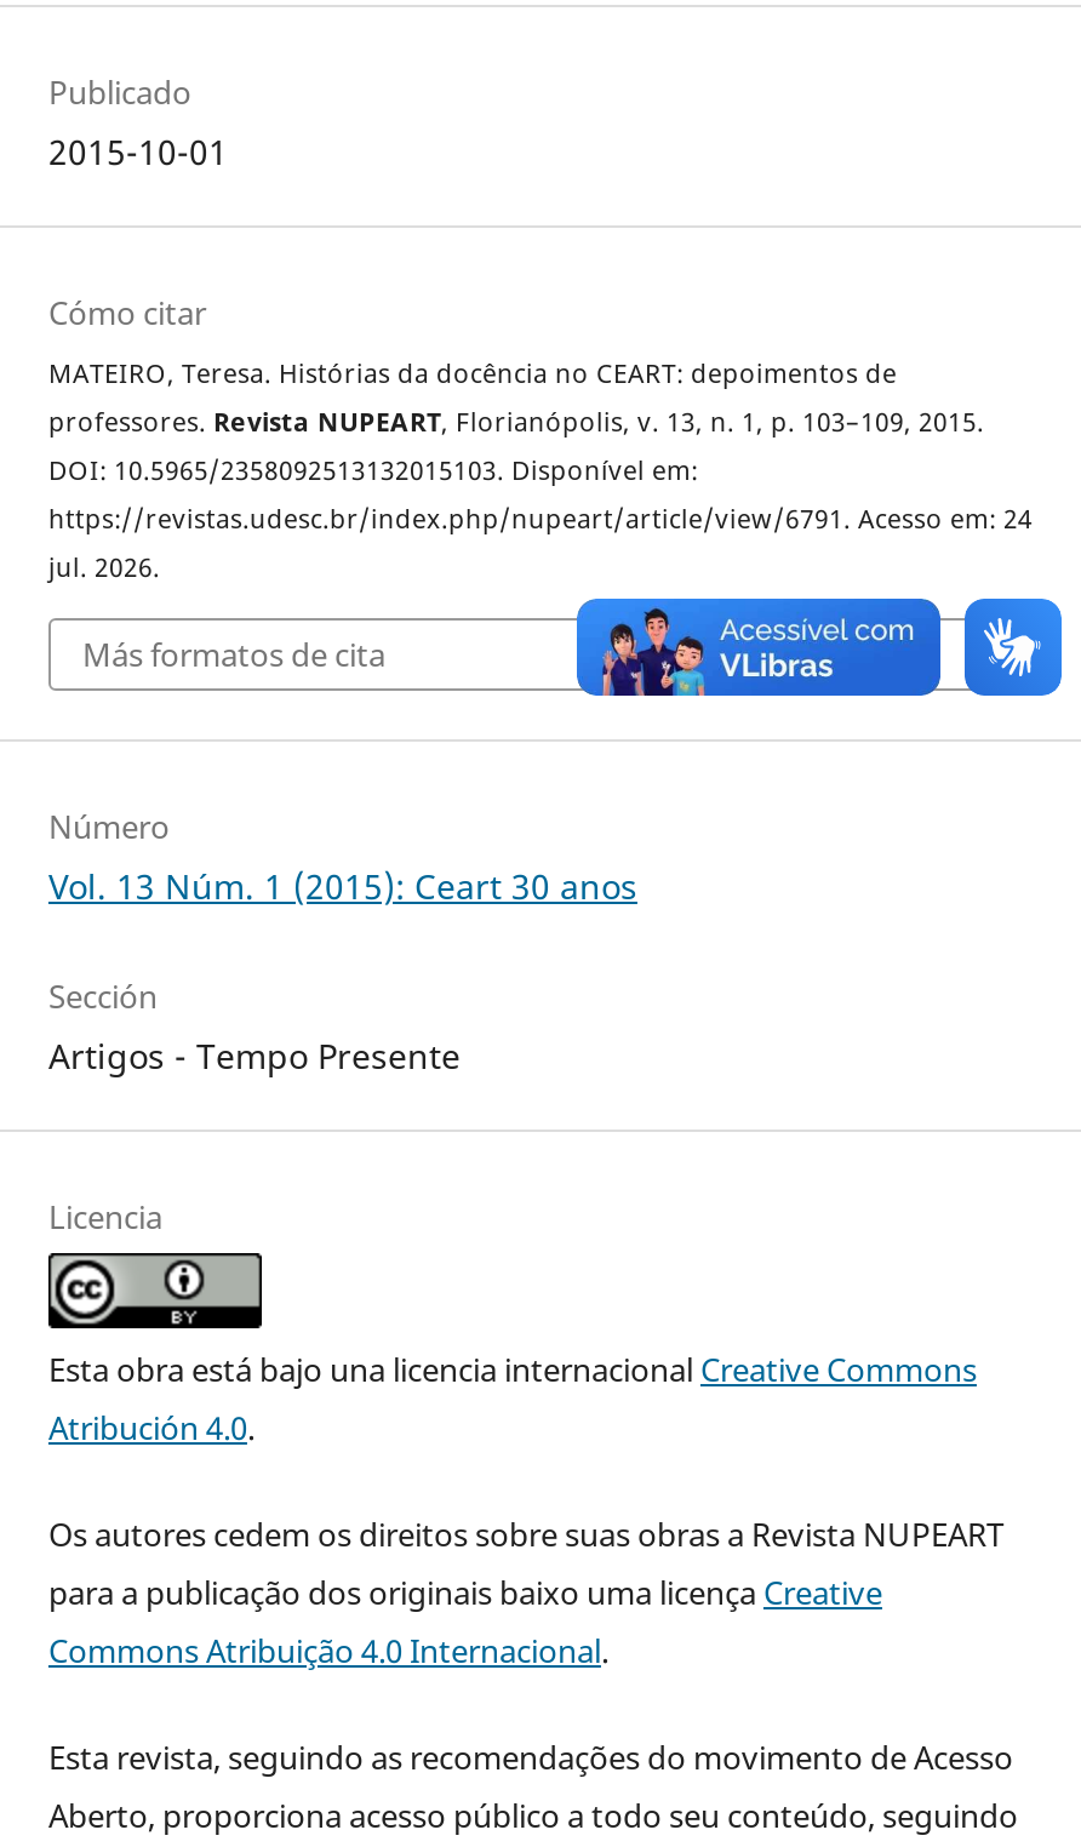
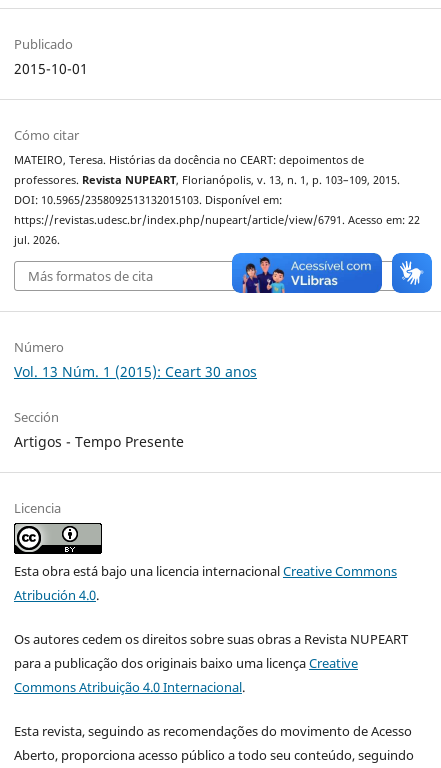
[48,503,1033,537] https://revistas.udesc.br/index.php/nupeart/article/view/6791. Acesso em: 24 -> [14,213,420,227] https://revistas.udesc.br/index.php/nupeart/article/view/6791. Acesso em: 22

